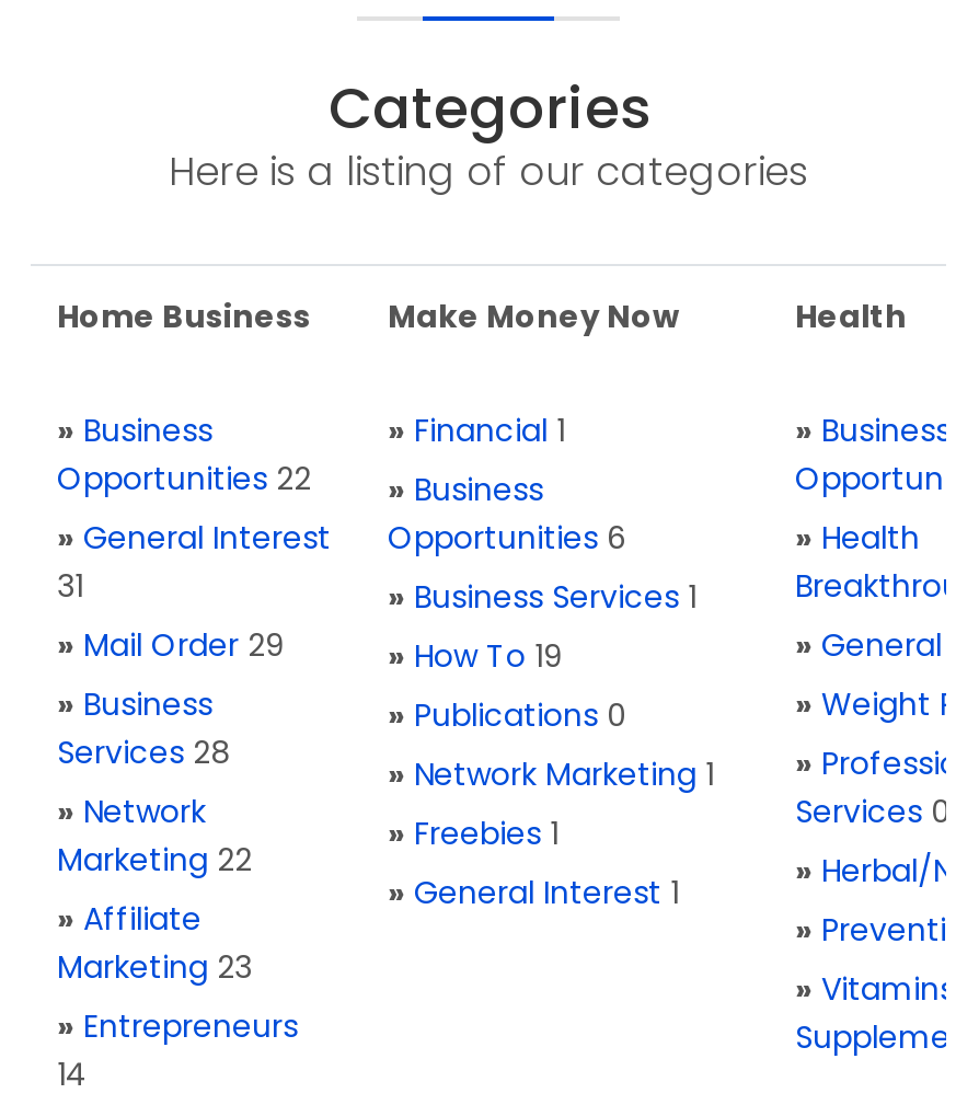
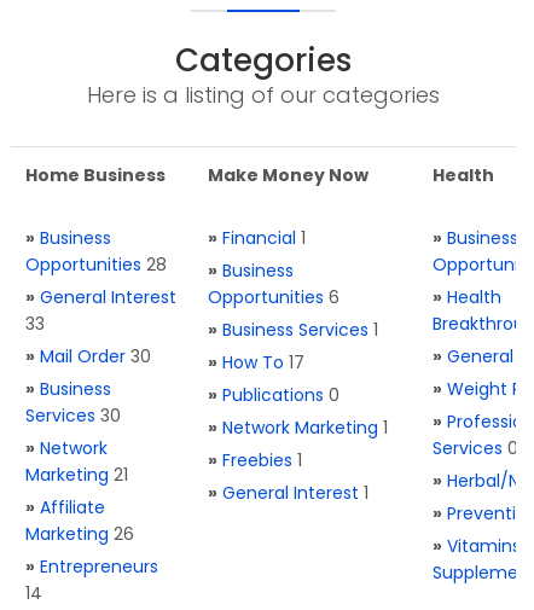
[57,457,311,500] Opportunities 22 -> [25,252,167,277] Opportunities 28
[57,564,83,608] 31 -> [25,312,45,336] 33
[57,623,285,667] » Mail Order 29 -> [25,344,151,368] » Mail Order 30
[388,634,563,678] » How To 19 -> [208,350,304,374] » How To 17
[57,730,230,774] Services 28 -> [25,403,121,428] Services 30
[57,838,252,882] Marketing 22 -> [25,463,128,487] Marketing 21
[57,945,252,989] Marketing 23 -> [25,522,134,546] Marketing 26

